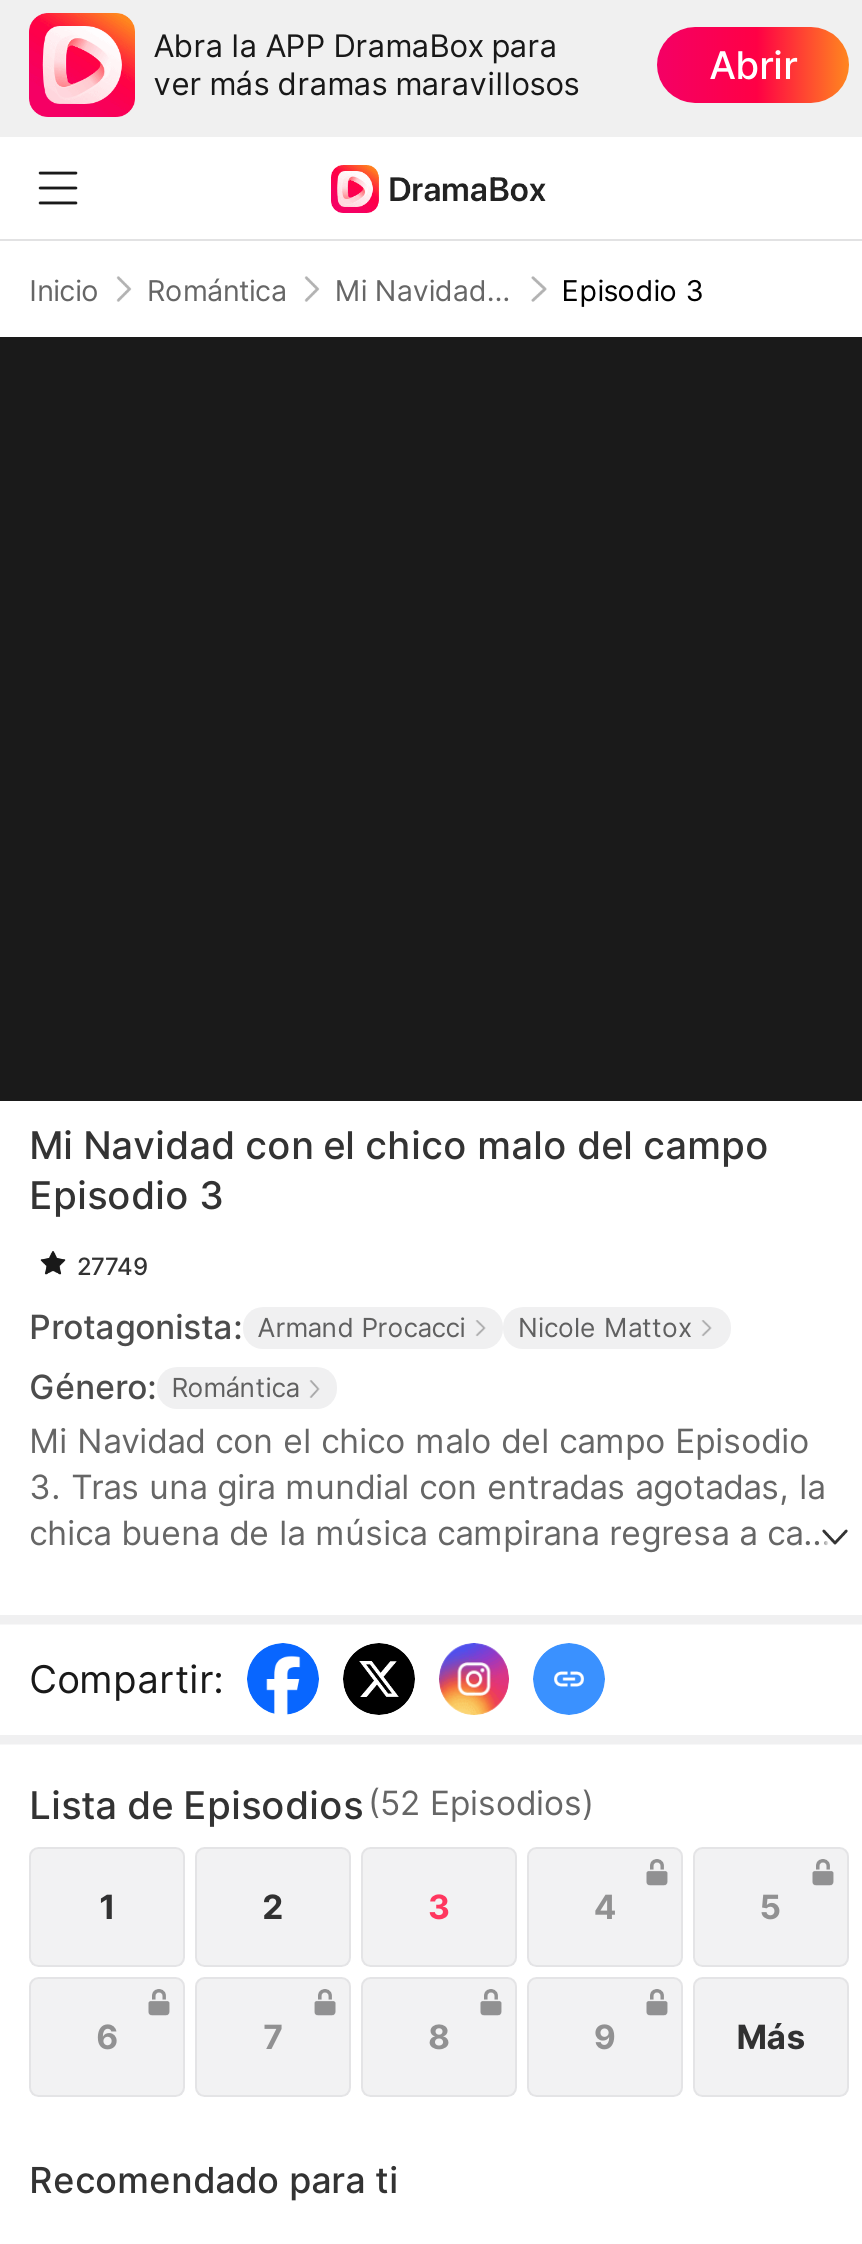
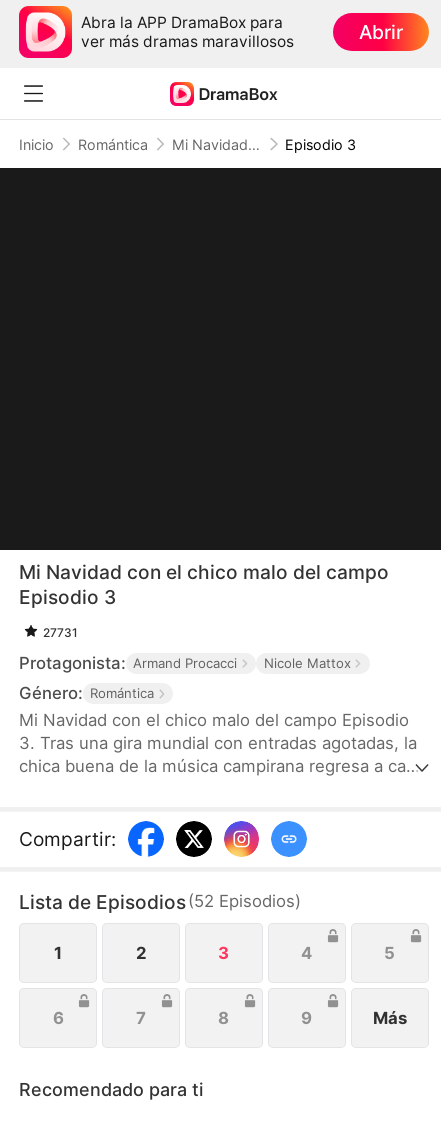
[77,1250,149,1280] 27749 -> [43,625,78,640] 27731

